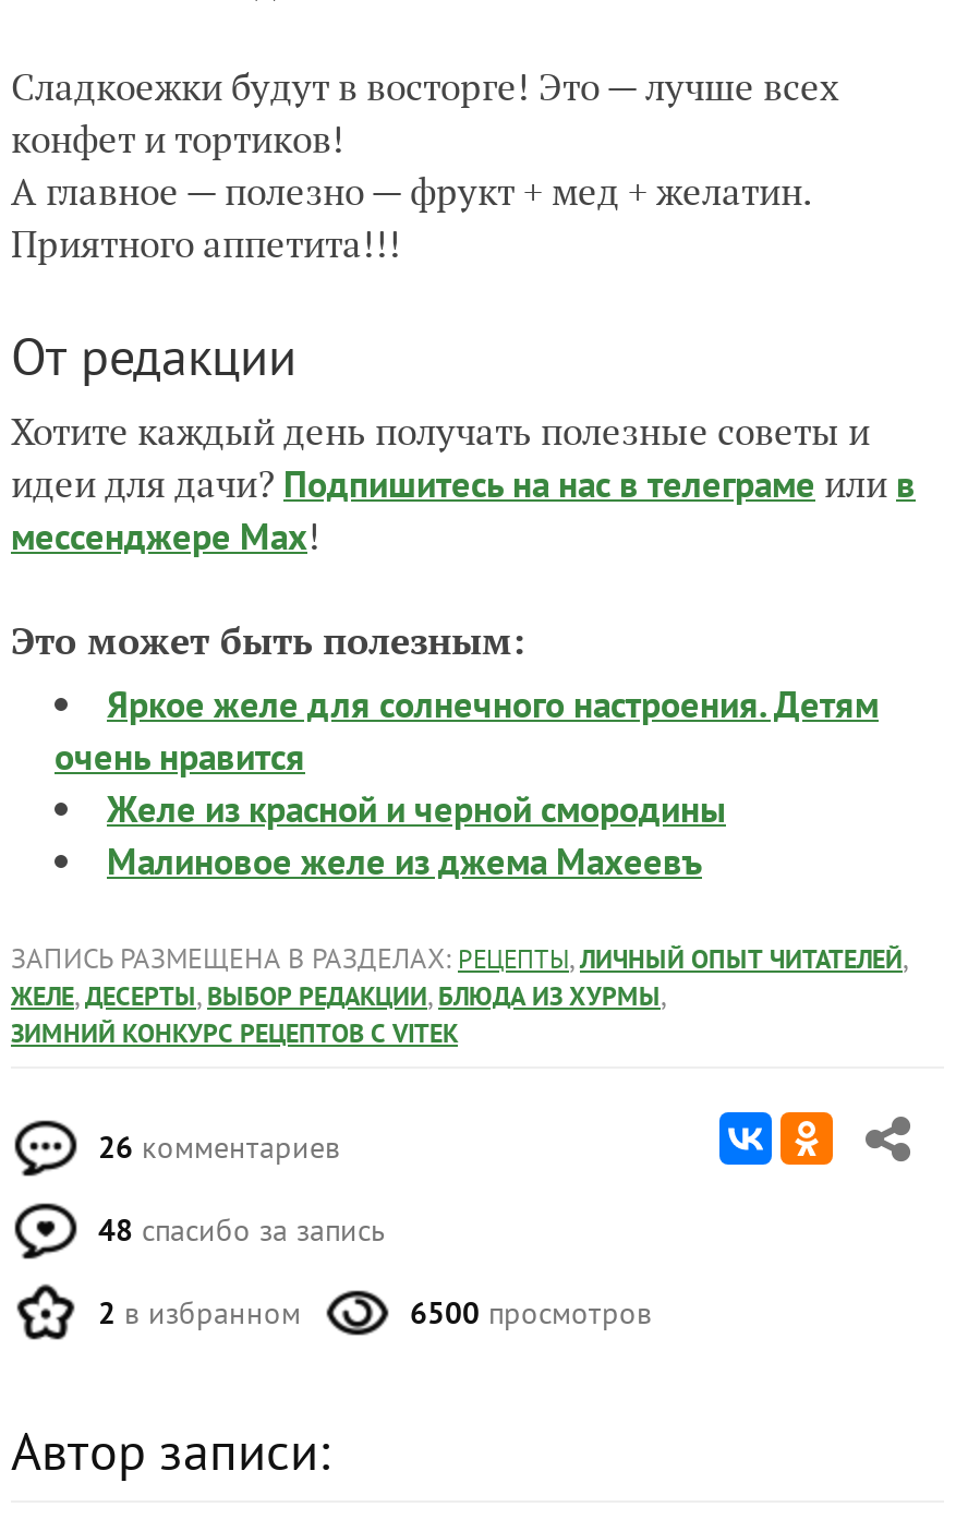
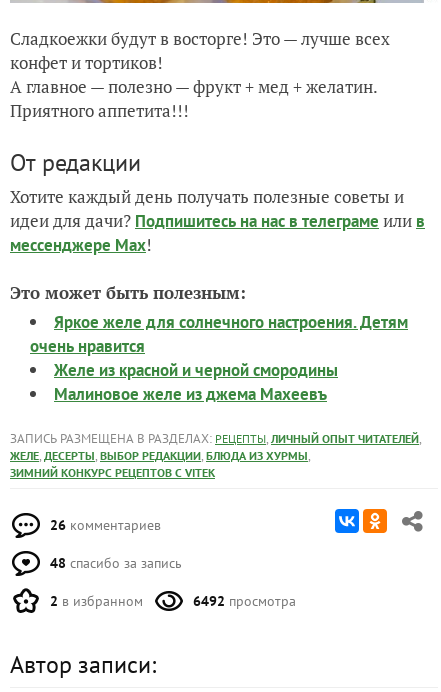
[410,1292,652,1331] 6500 просмотров -> [193,592,296,610] 6492 просмотра

